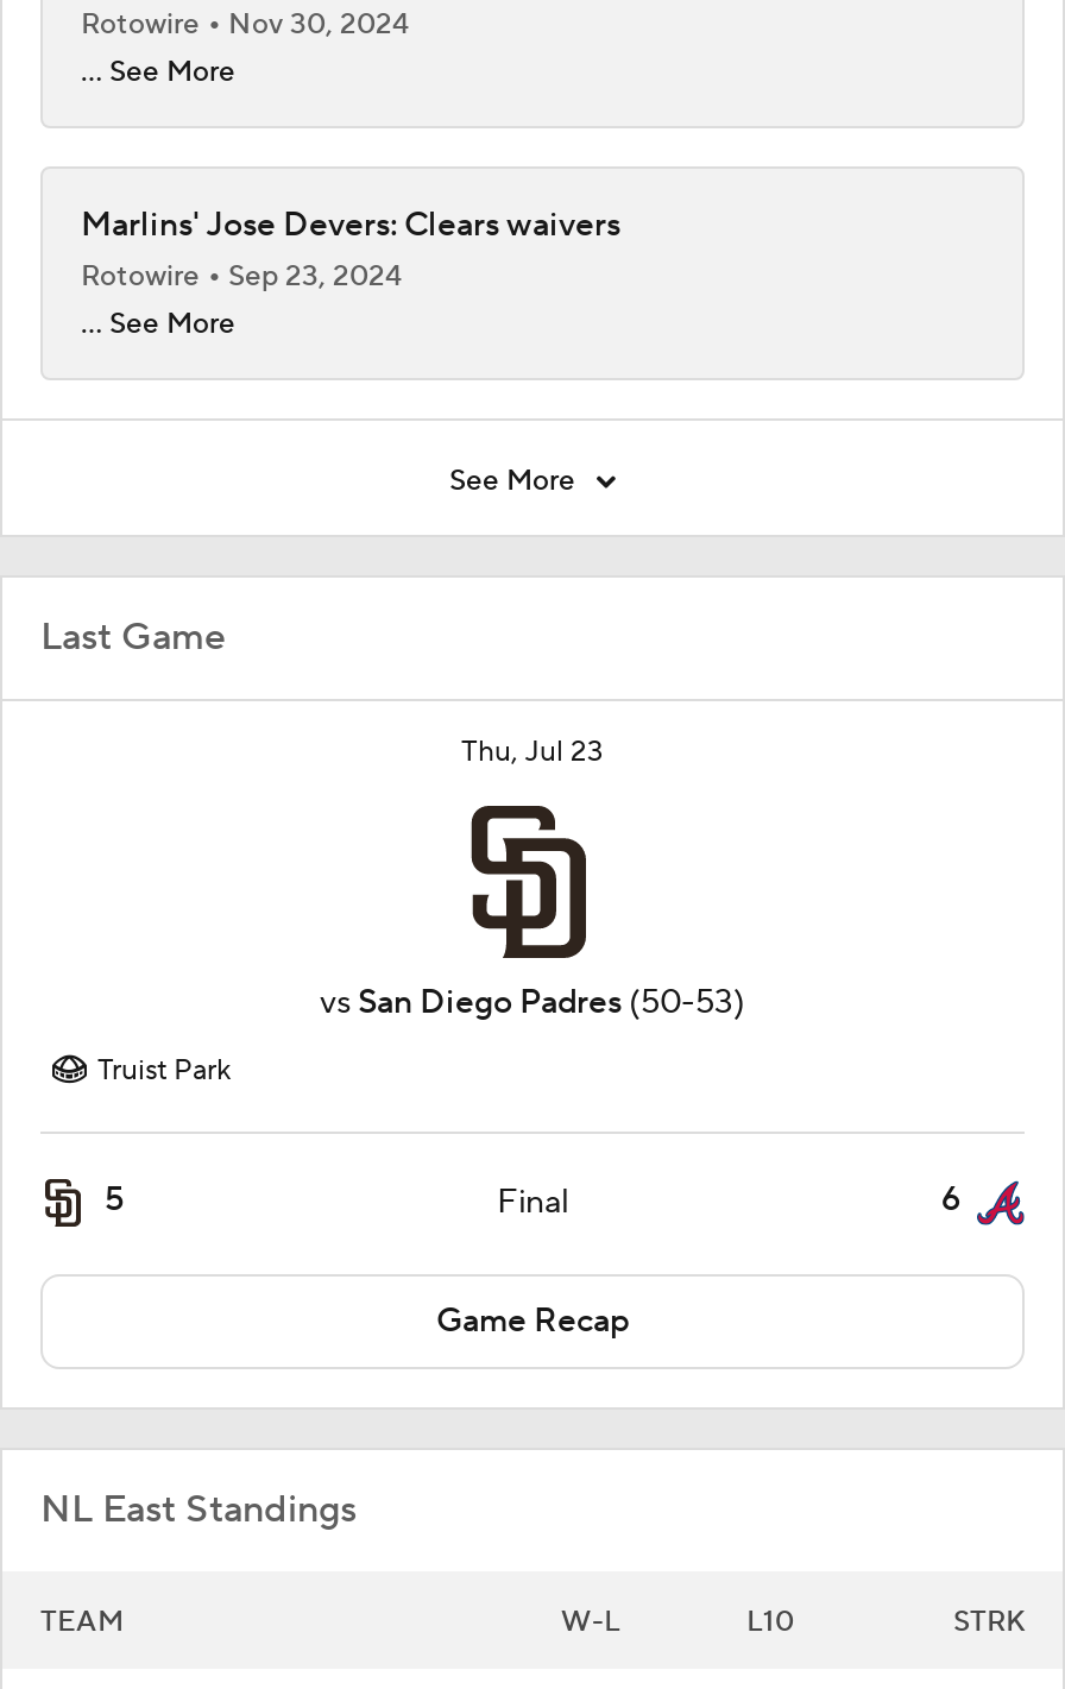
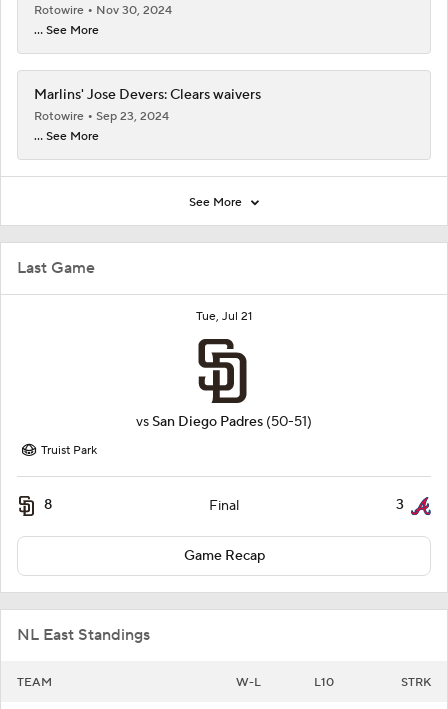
[461,734,604,770] Thu, Jul 23 -> [196,309,252,324] Tue, Jul 21
[320,982,745,1024] vs San Diego Padres (50-53) -> [136,413,312,431] vs San Diego Padres (50-51)
[105,1180,124,1222] 5 -> [44,496,52,514] 8
[941,1180,968,1222] 6 -> [396,496,407,514] 3

